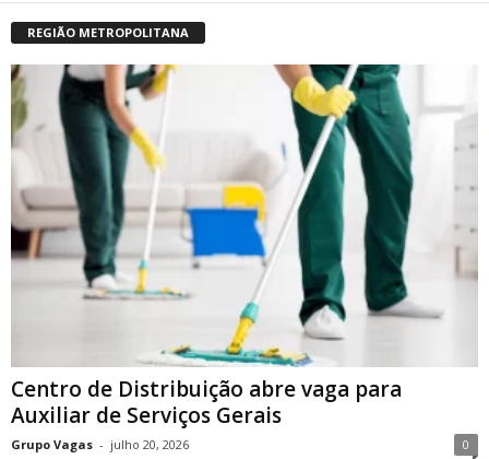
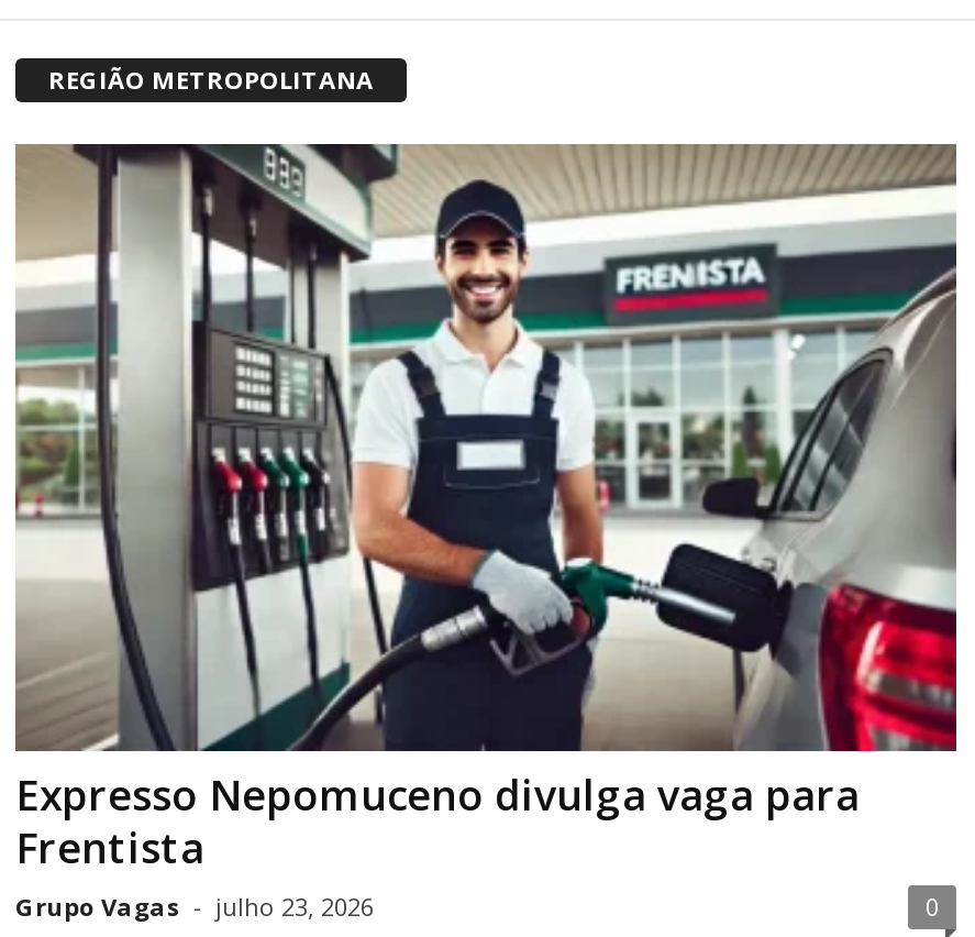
[10,63,478,452] [image] | Centro de Distribuição abre vaga para | Auxiliar de Serviços Gerais | Grupo Vagas - julho 20, 2026 -> [13,142,959,923] [image] | Expresso Nepomuceno divulga vaga para | Frentista | Grupo Vagas - julho 23, 2026

